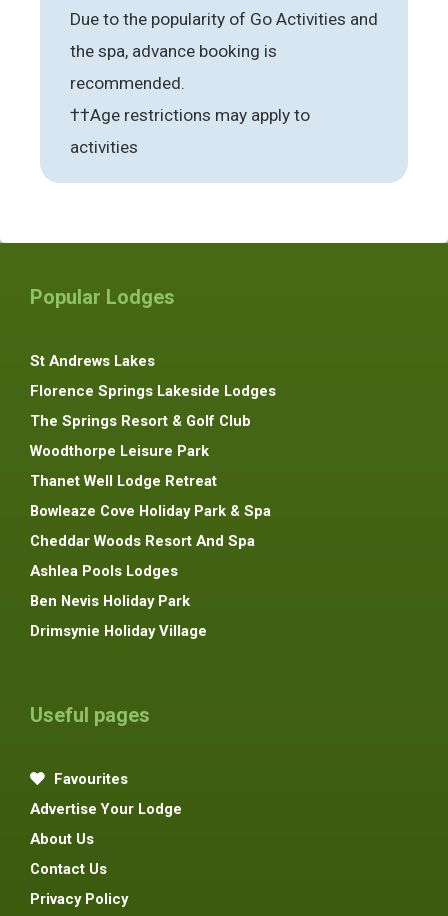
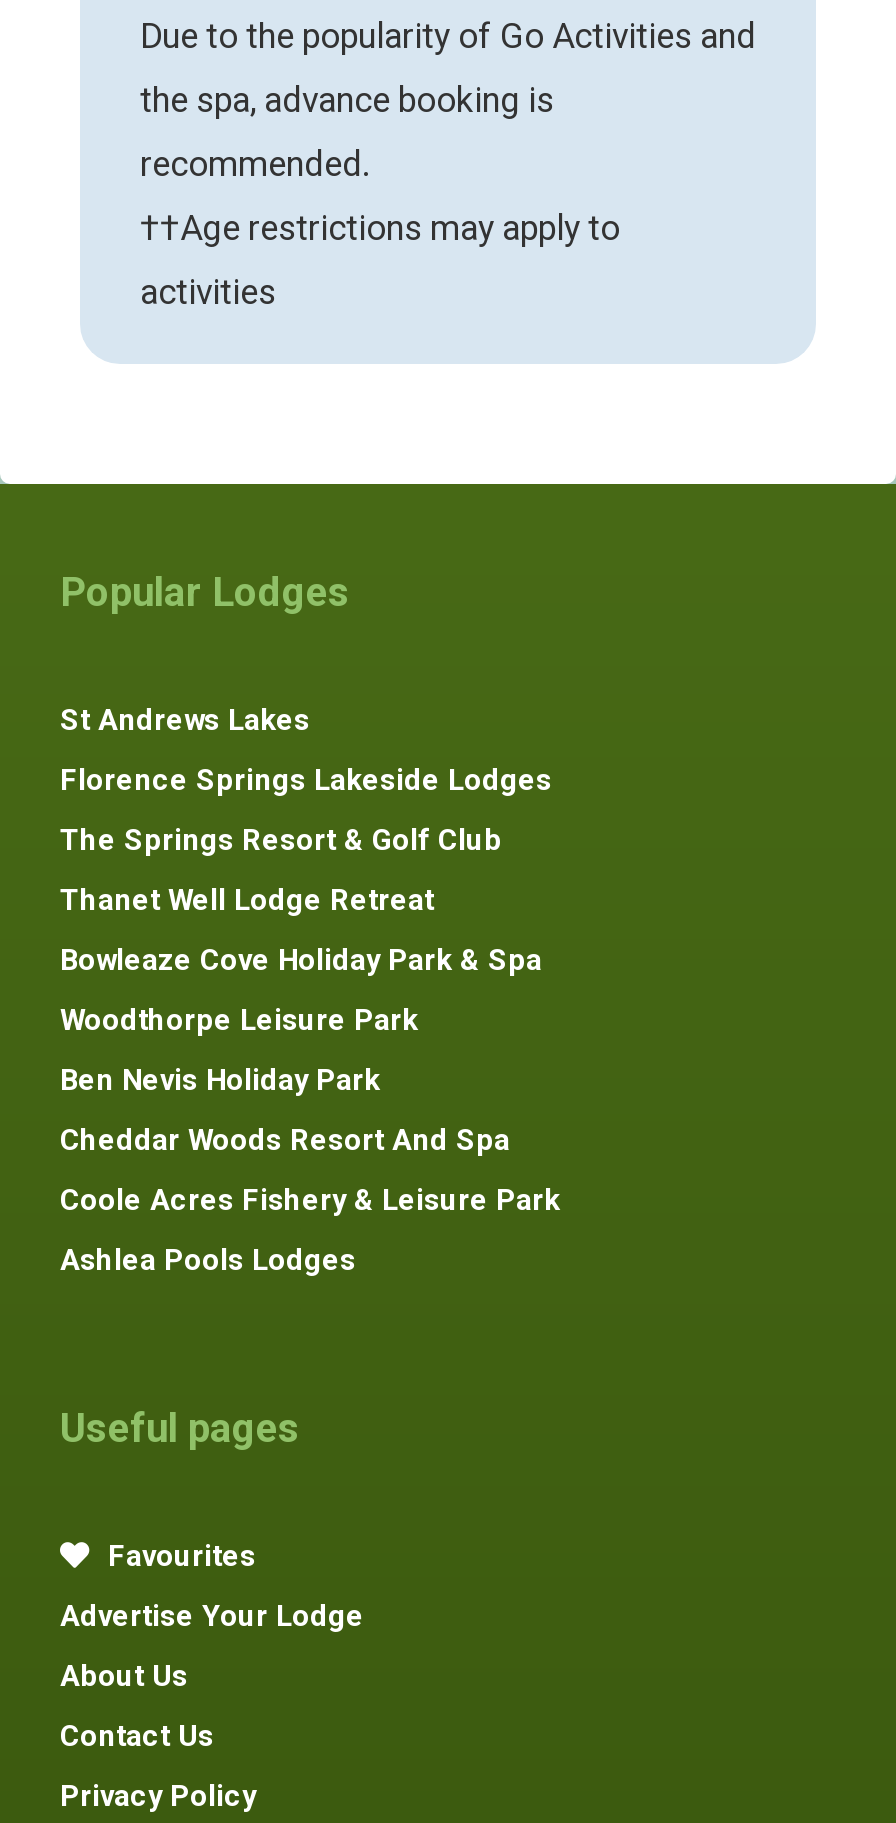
moved [30,442,209,460] -> [60,1001,418,1037]: Woodthorpe Leisure Park
moved [30,472,271,520] -> [60,881,542,977]: Thanet Well Lodge Retreat | Bowleaze Cove Holiday Park & Spa
moved [30,532,255,550] -> [60,1121,510,1157]: Cheddar Woods Resort And Spa
none -> [60,1181,560,1217] Coole Acres Fishery & Leisure Park
moved [30,562,178,580] -> [60,1241,356,1277]: Ashlea Pools Lodges
moved [30,592,190,610] -> [60,1061,380,1097]: Ben Nevis Holiday Park
[30,622,207,640] Drimsynie Holiday Village -> none

